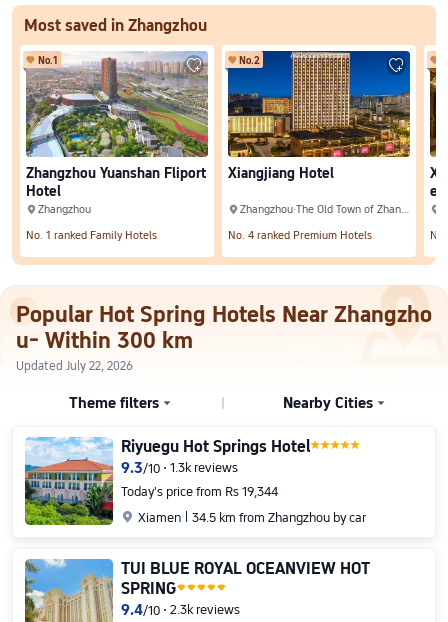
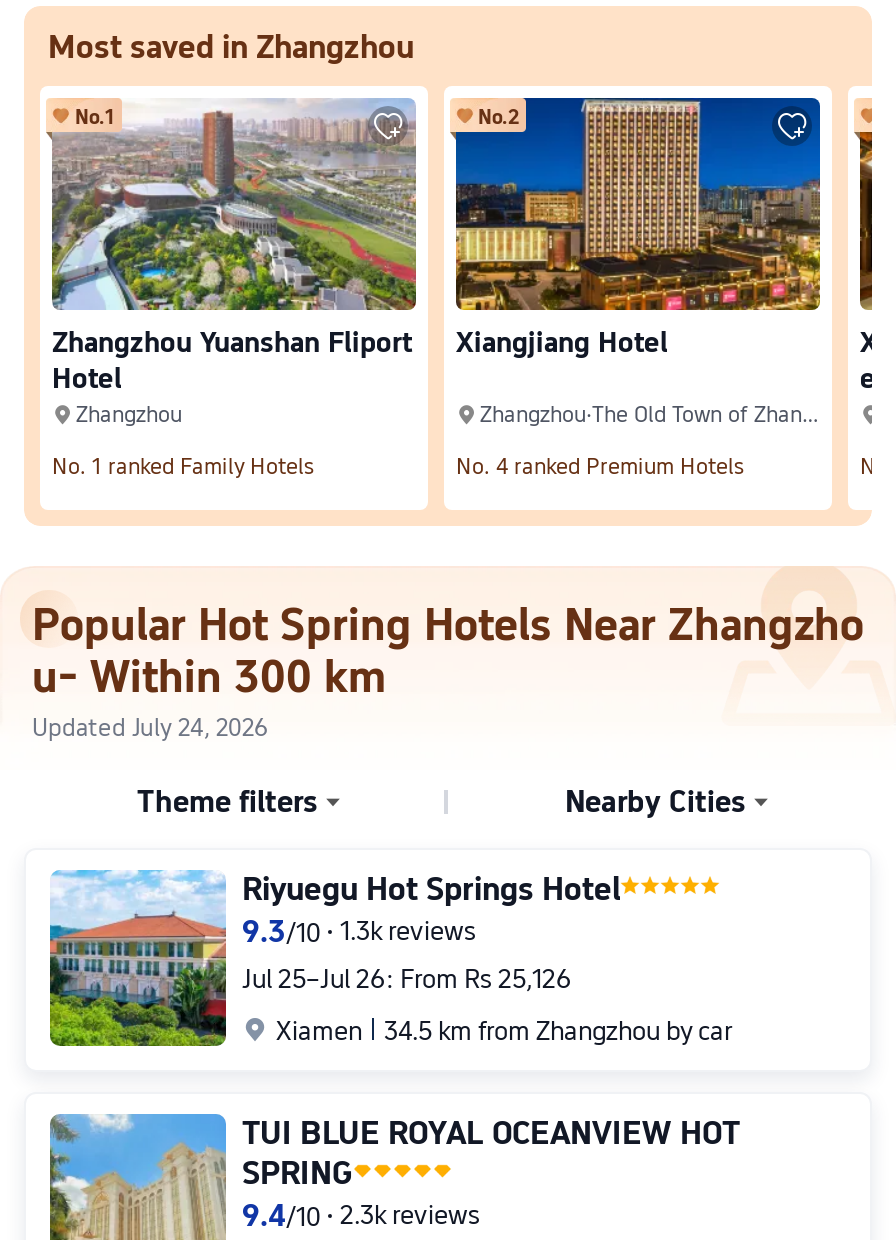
[16,358,133,372] Updated July 22, 2026 -> [32,713,268,741] Updated July 24, 2026
[121,483,278,498] Today's price from Rs 19,344 -> [242,963,572,993] Jul 25–Jul 26: From Rs 25,126

